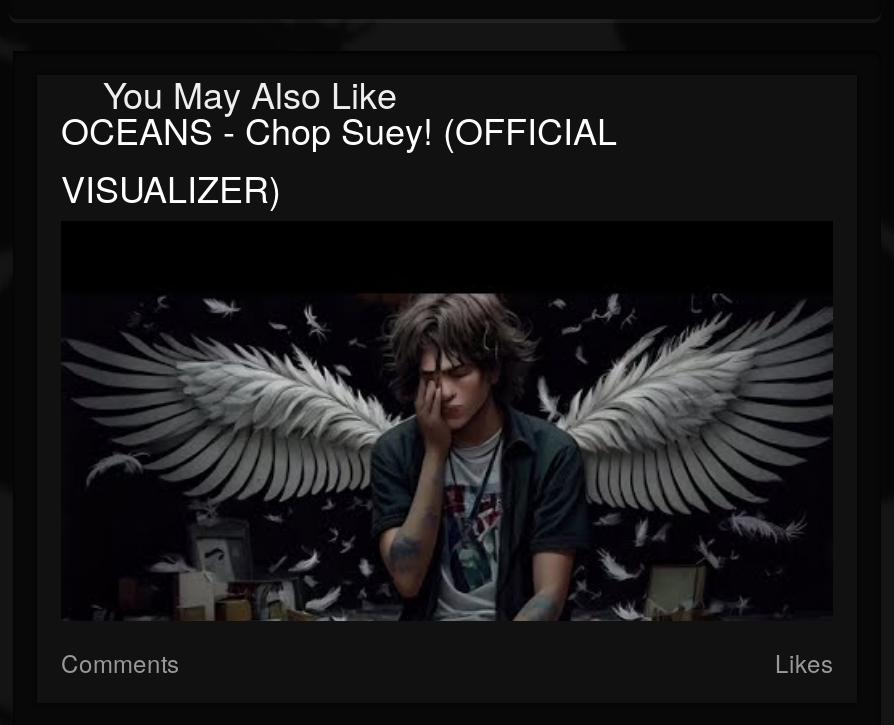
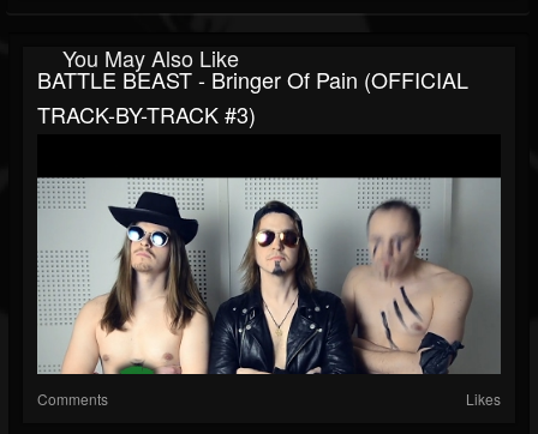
[61,103,617,213] OCEANS - Chop Suey! (OFFICIAL | VISUALIZER) -> [37,64,468,130] BATTLE BEAST - Bringer Of Pain (OFFICIAL | TRACK-BY-TRACK #3)
[61,291,833,623] [image] -> [36,176,502,375] [image]

